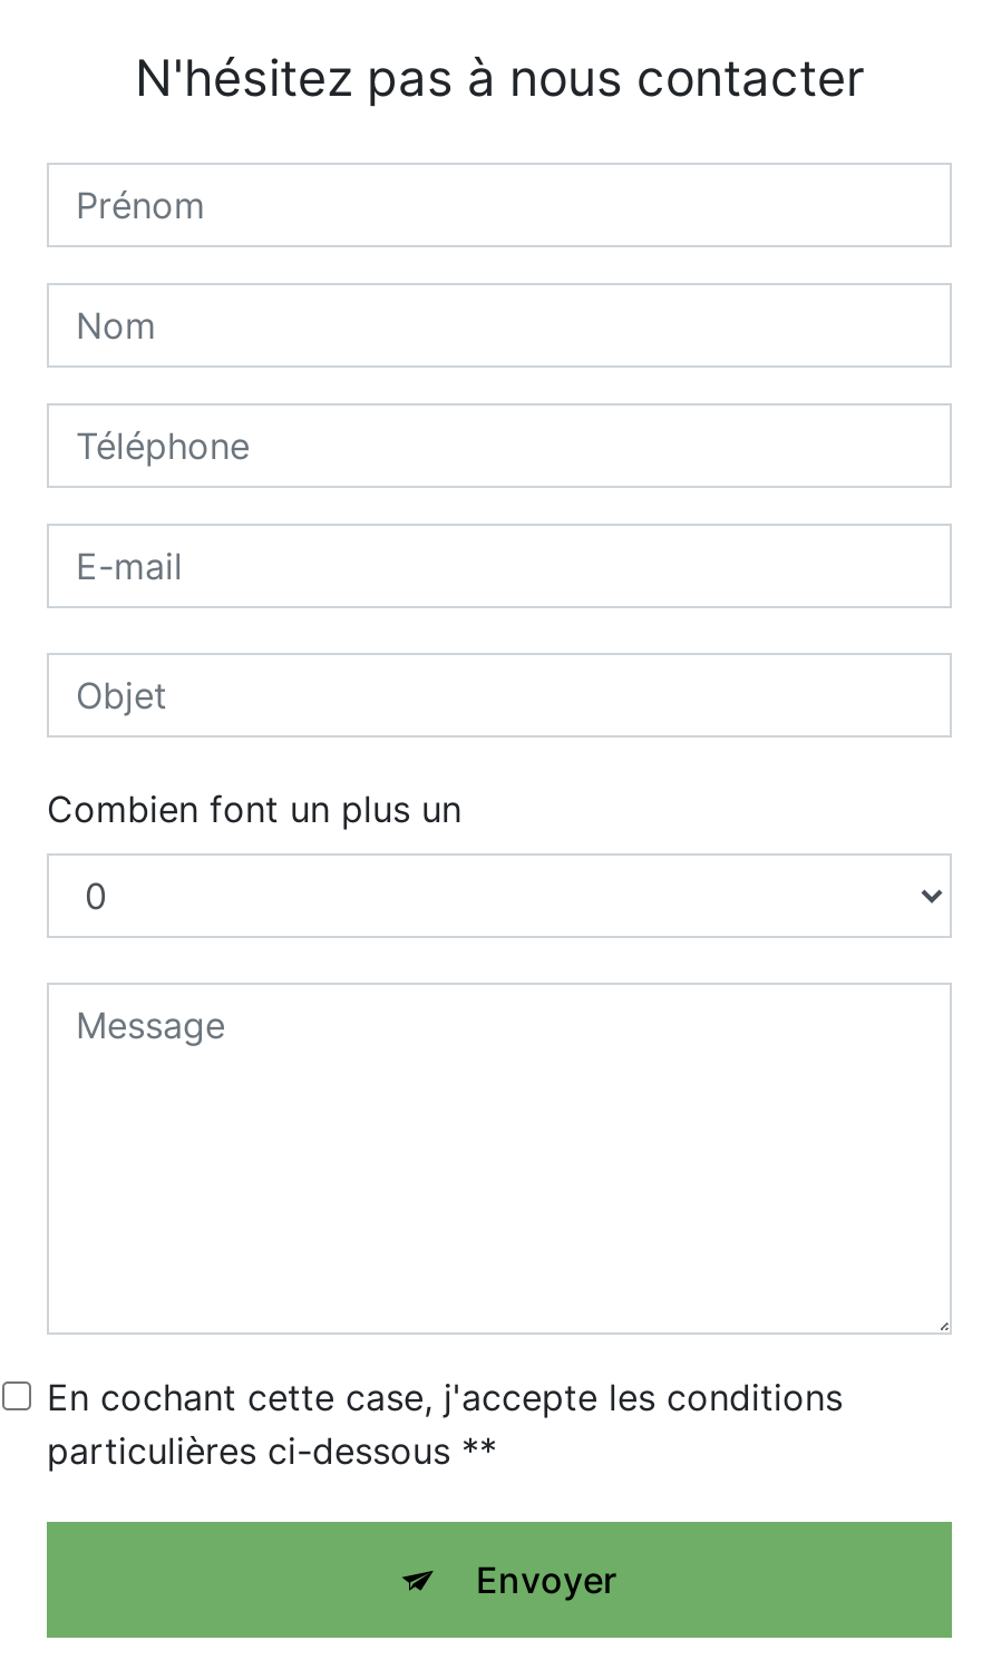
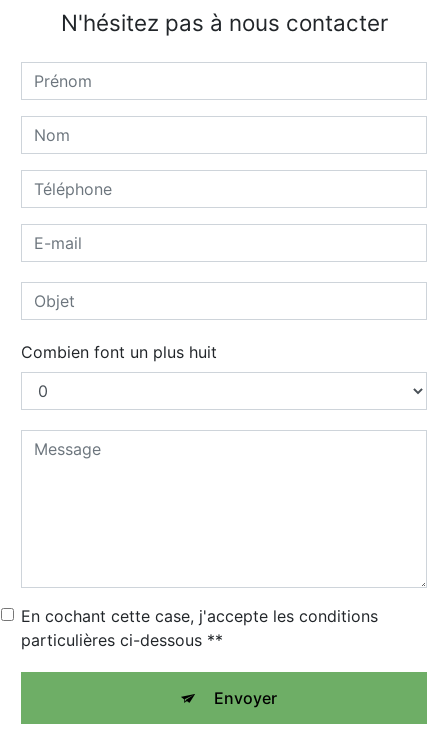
[47,787,461,831] Combien font un plus un -> [21,341,217,361] Combien font un plus huit

